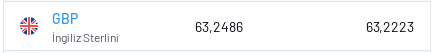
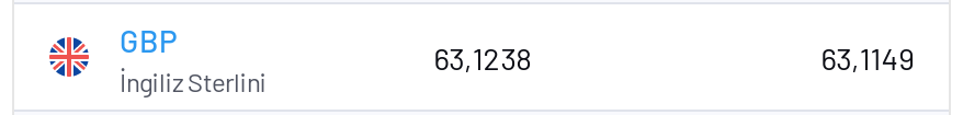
[195,17,242,34] 63,2486 -> [434,38,531,76] 63,1238
[366,17,414,34] 63,2223 -> [821,38,914,76] 63,1149

